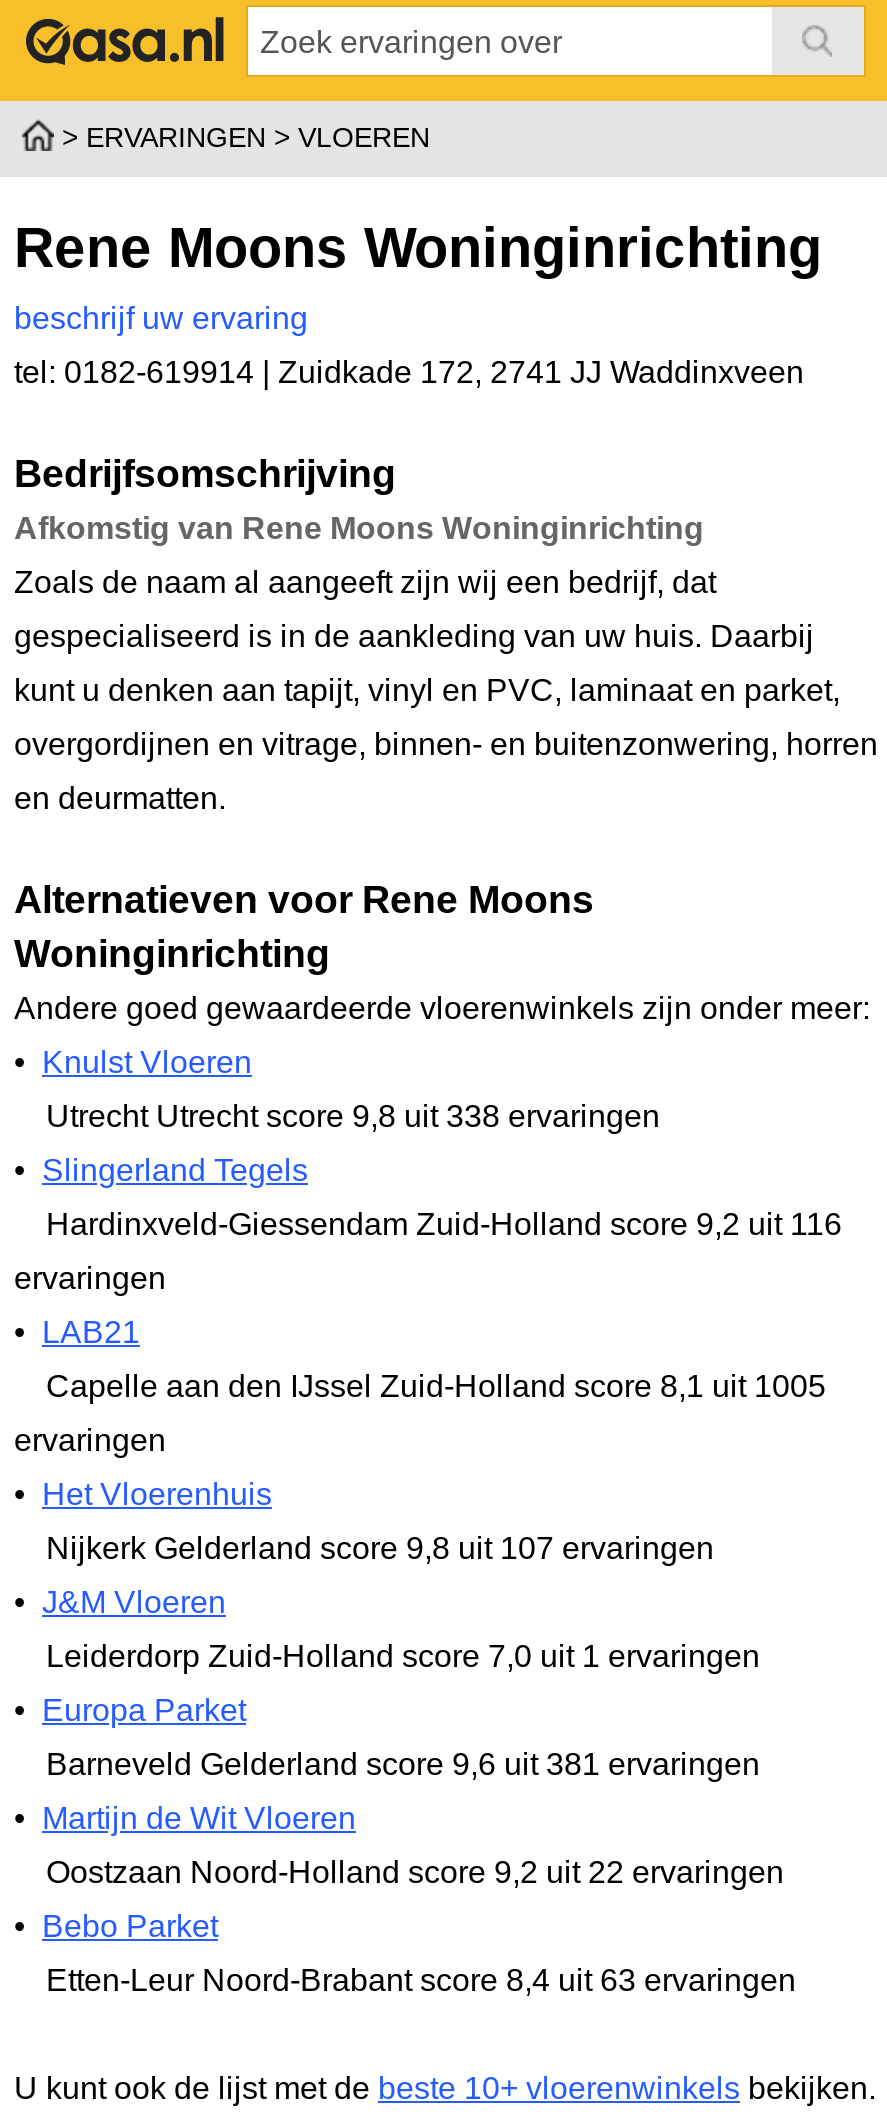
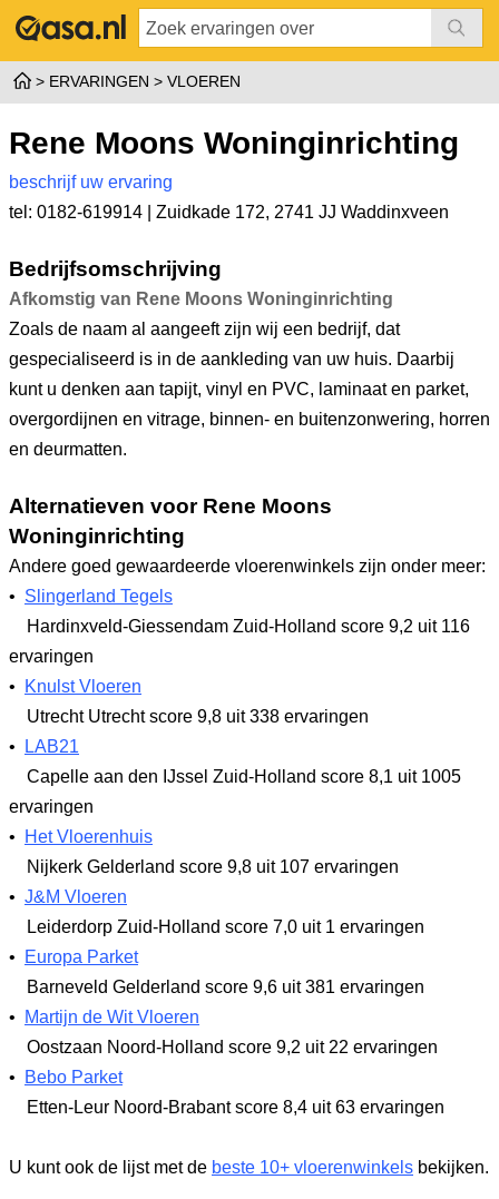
moved [14,1045,660,1133] -> [9,677,369,726]: • Knulst Vloeren | Utrecht Utrecht score 9,8 uit 338 ervaringen
moved [14,1153,842,1295] -> [9,587,470,666]: • Slingerland Tegels | Hardinxveld-Giessendam Zuid-Holland score 9,2 uit 116 | ervaringen

